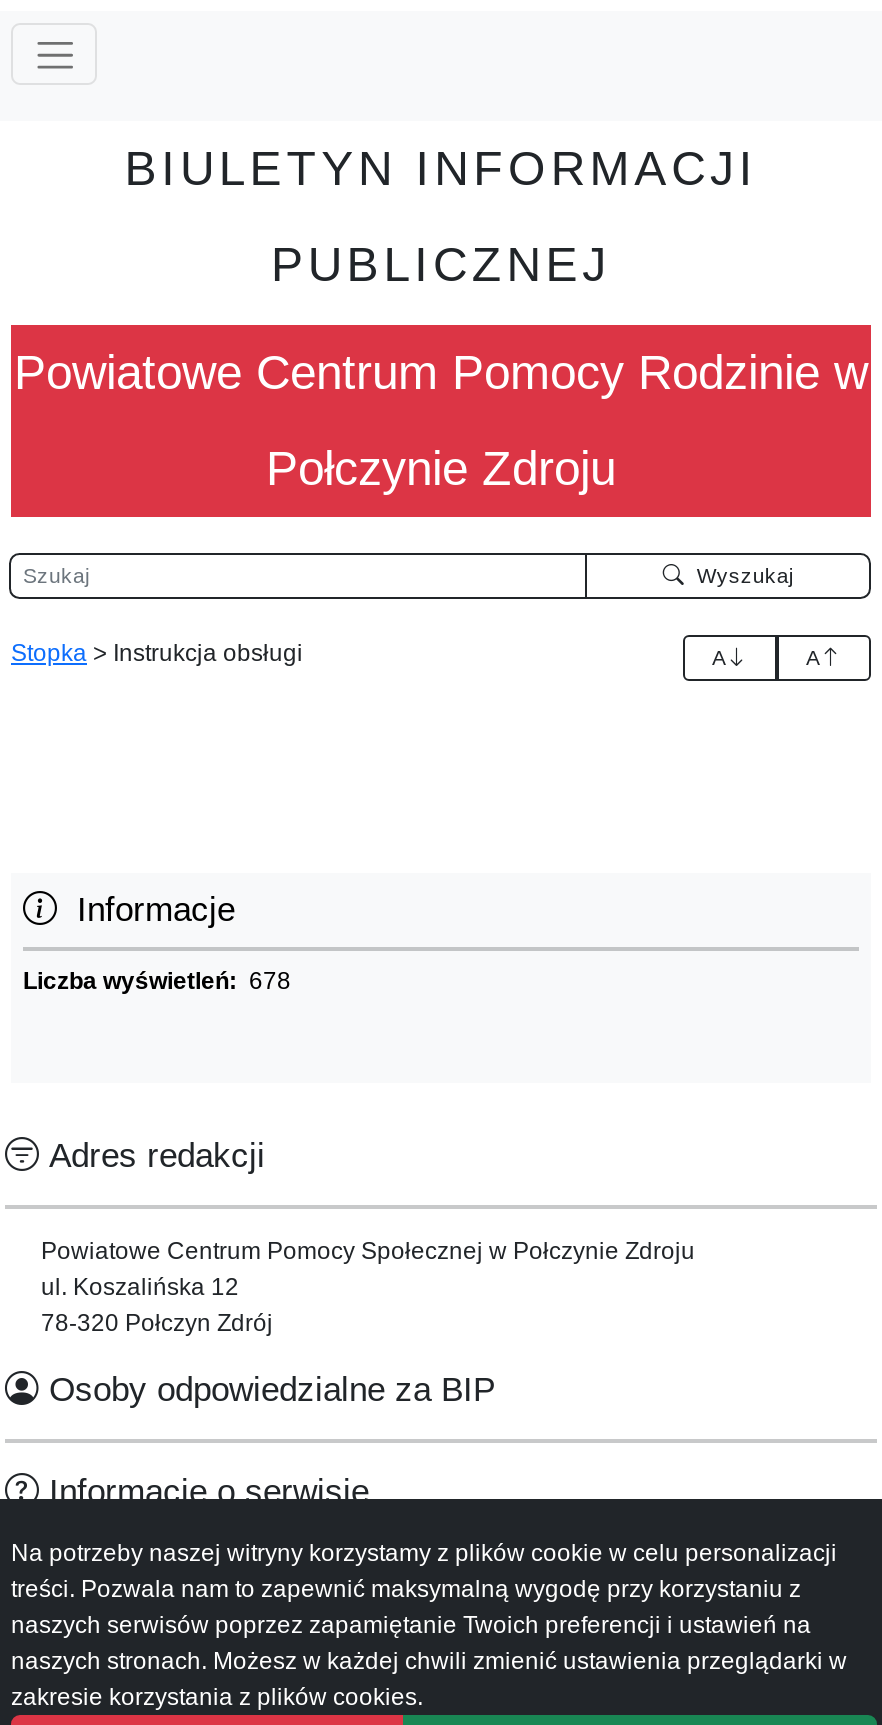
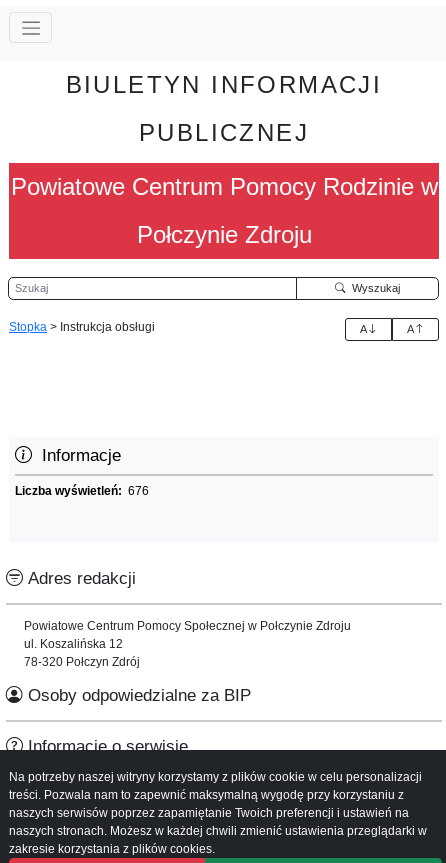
[23,966,291,994] Liczba wyświetleń: 678 -> [15,483,149,497] Liczba wyświetleń: 676

